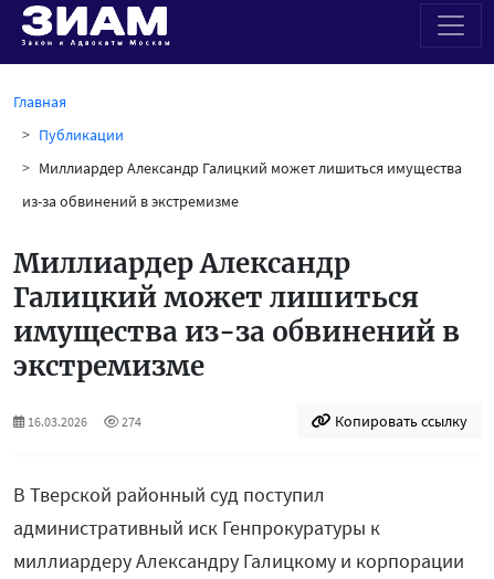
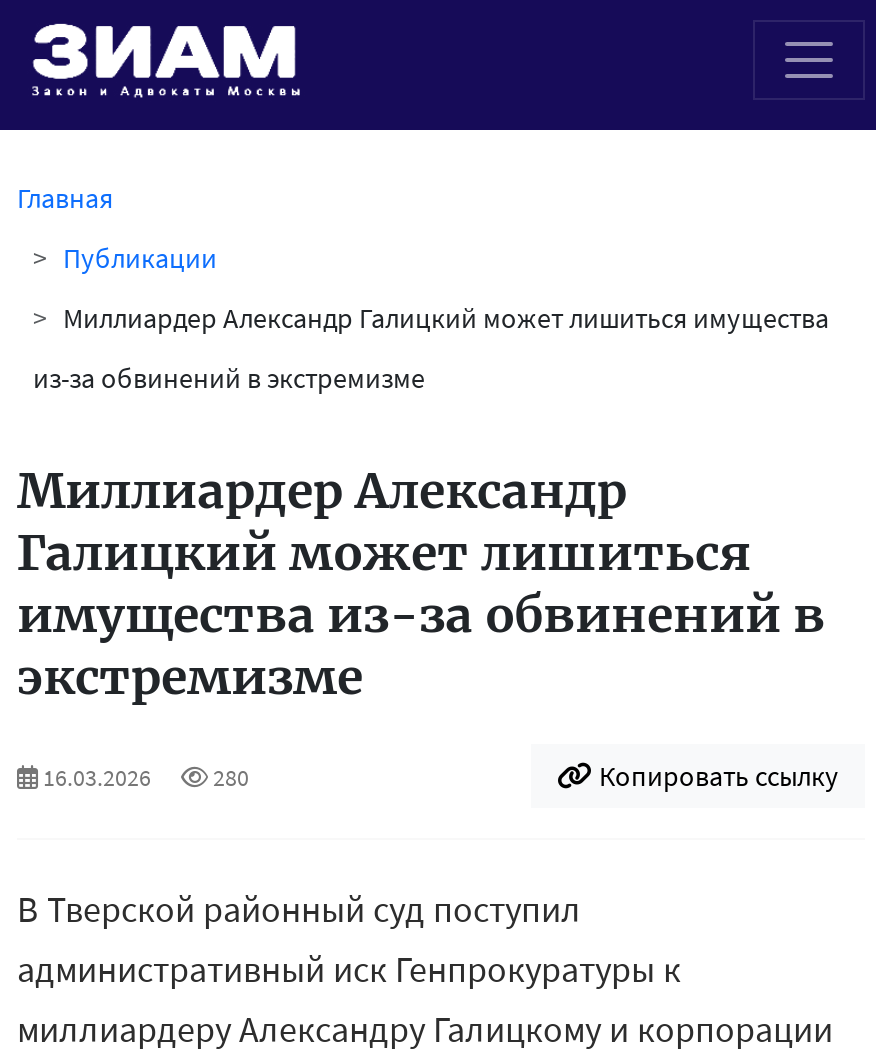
[122,413,141,429] 274 -> [213,761,249,791] 280

